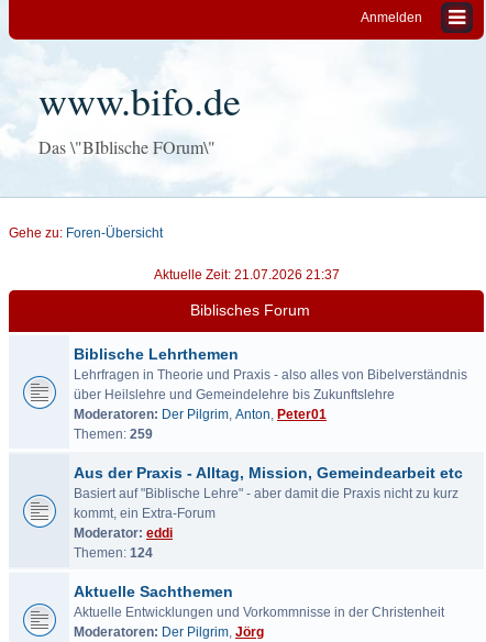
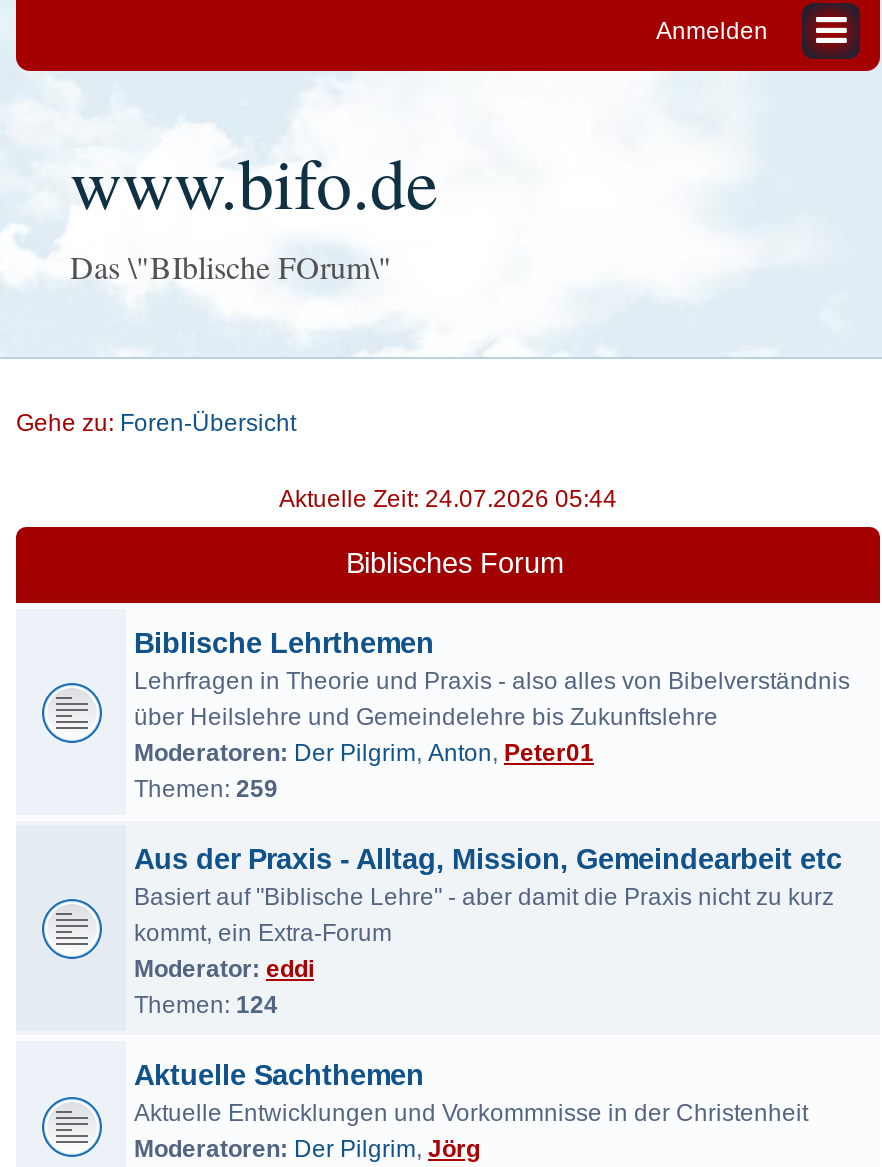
[153,267,339,283] Aktuelle Zeit: 21.07.2026 21:37 -> [279,485,617,513] Aktuelle Zeit: 24.07.2026 05:44

